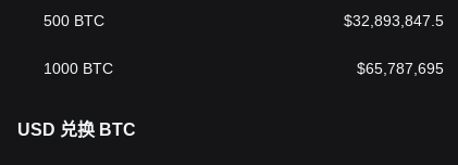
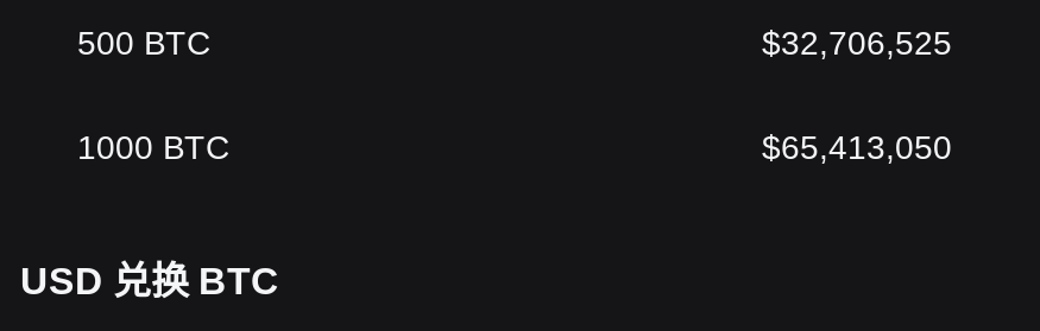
[344,12,444,29] $32,893,847.5 -> [762,24,952,62] $32,706,525
[357,60,444,77] $65,787,695 -> [762,128,952,166] $65,413,050

